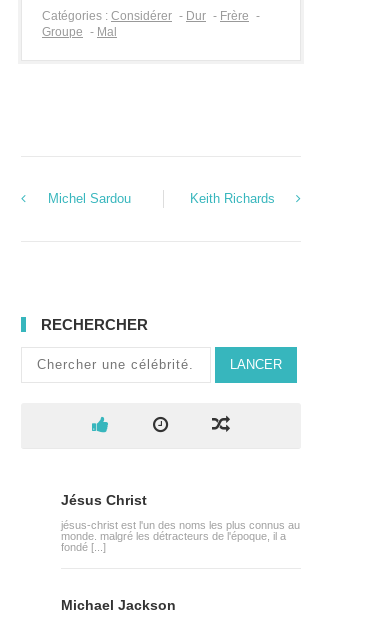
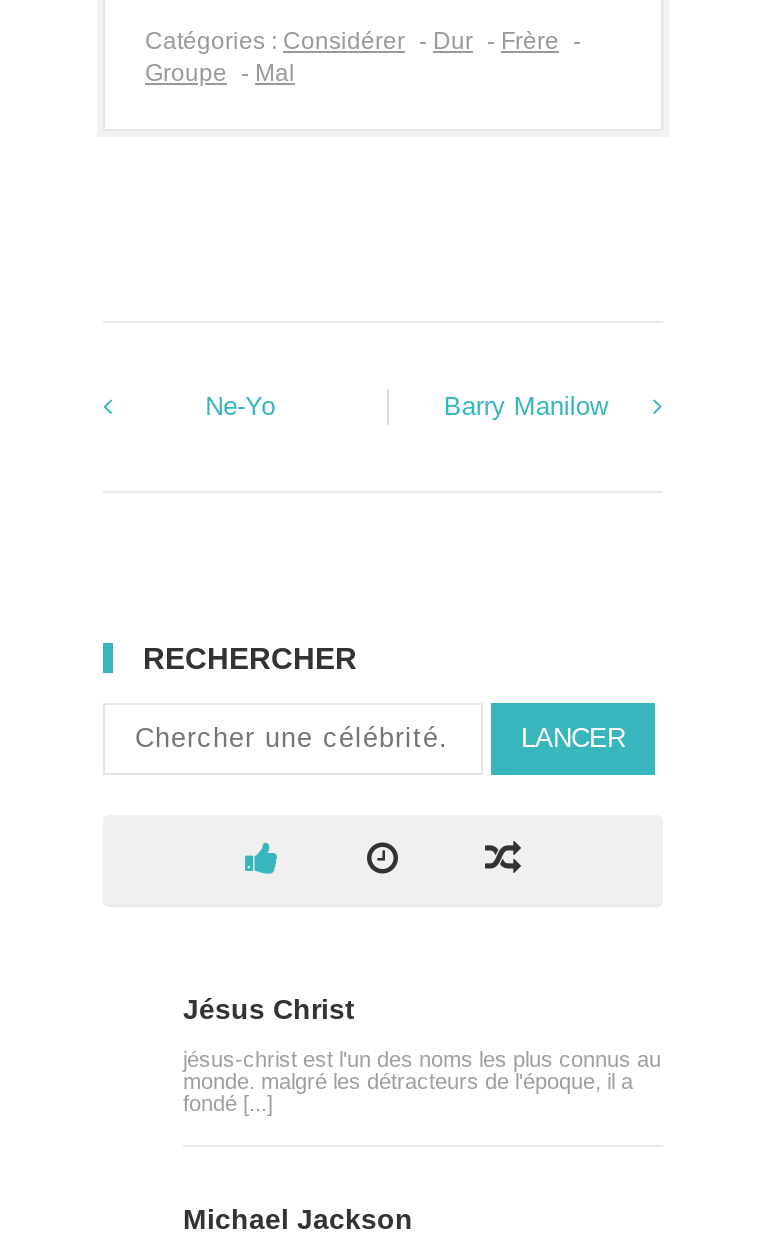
[48,191,275,206] Michel Sardou | Keith Richards -> [205,391,608,421] Ne-Yo | Barry Manilow

